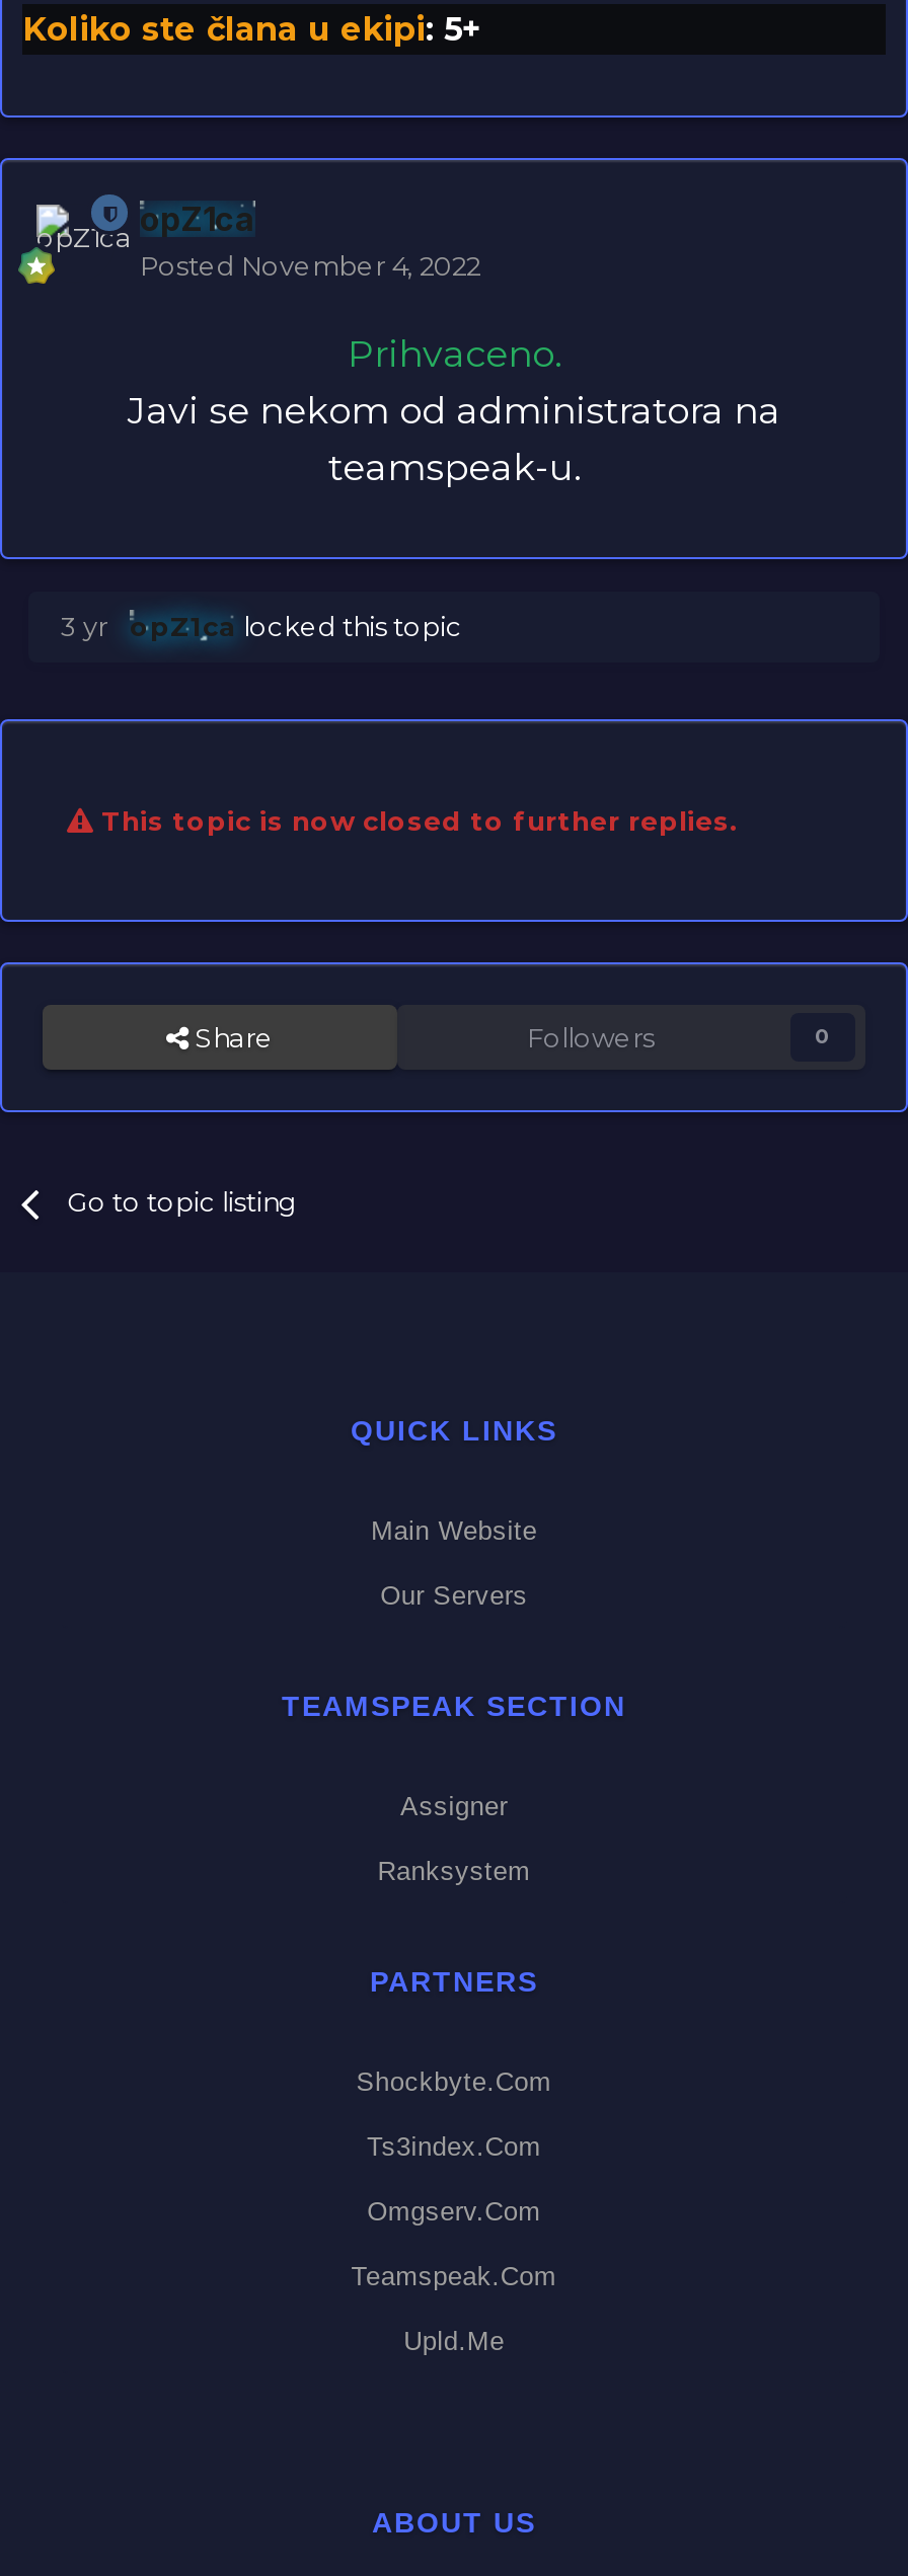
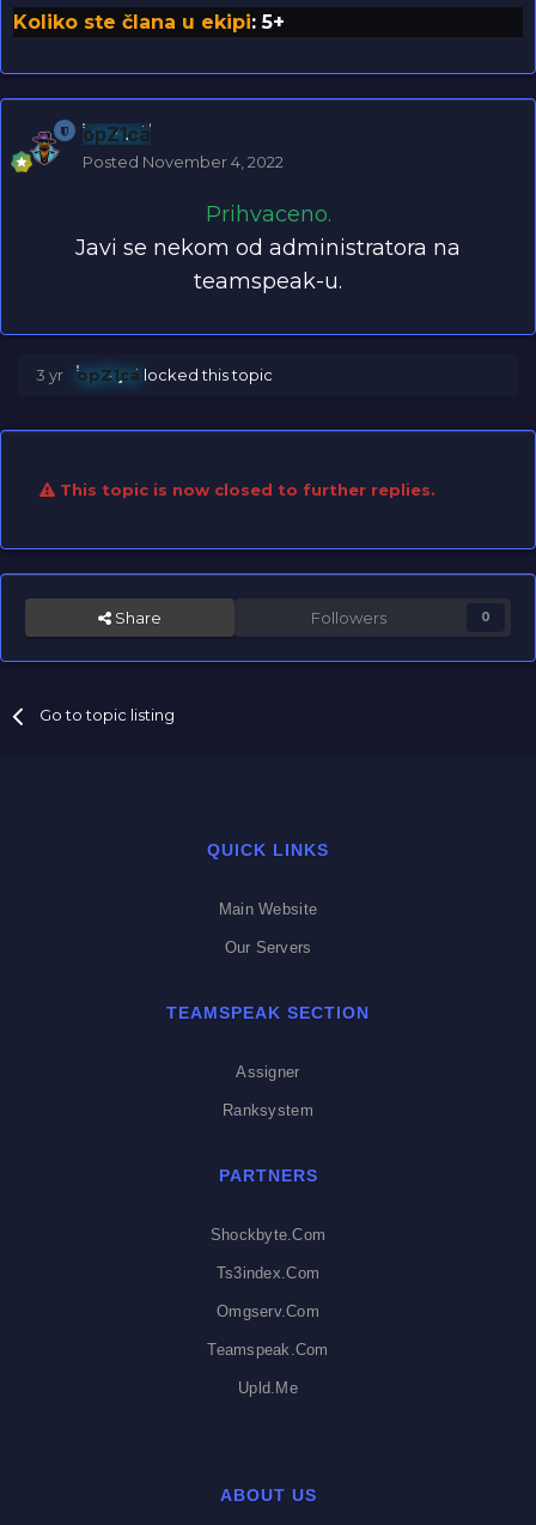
[34,203,132,269] [image] -> [22,126,77,166] [image]

